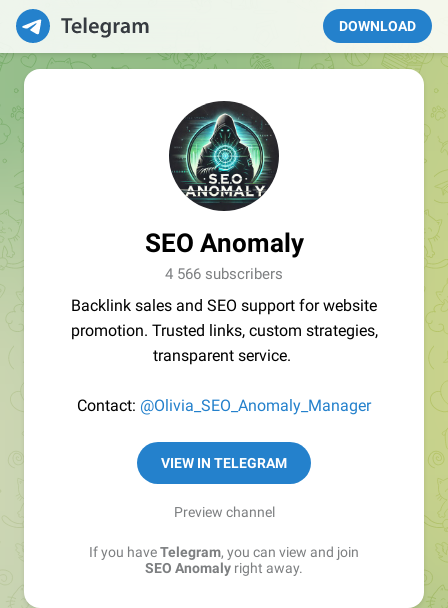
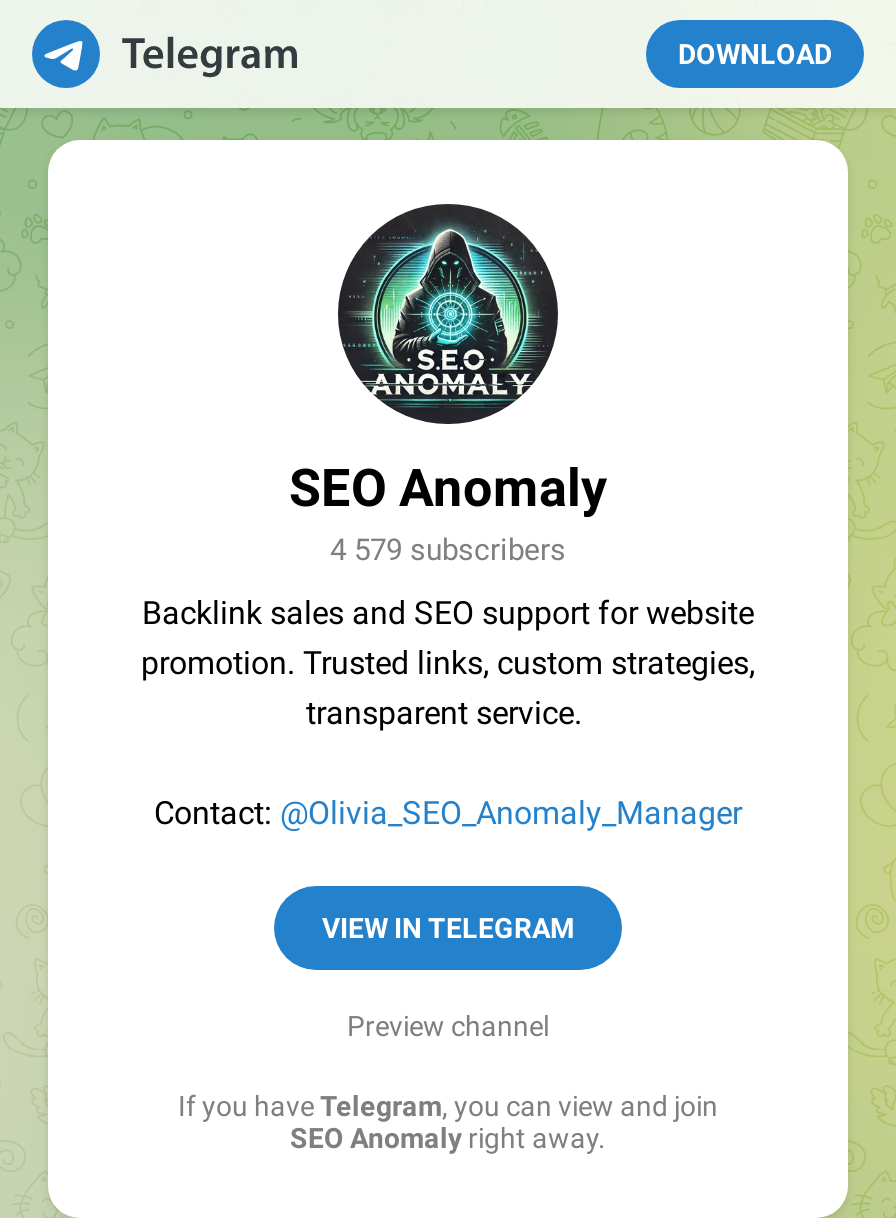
[165,265,283,283] 4 566 subscribers -> [330,532,566,568] 4 579 subscribers

